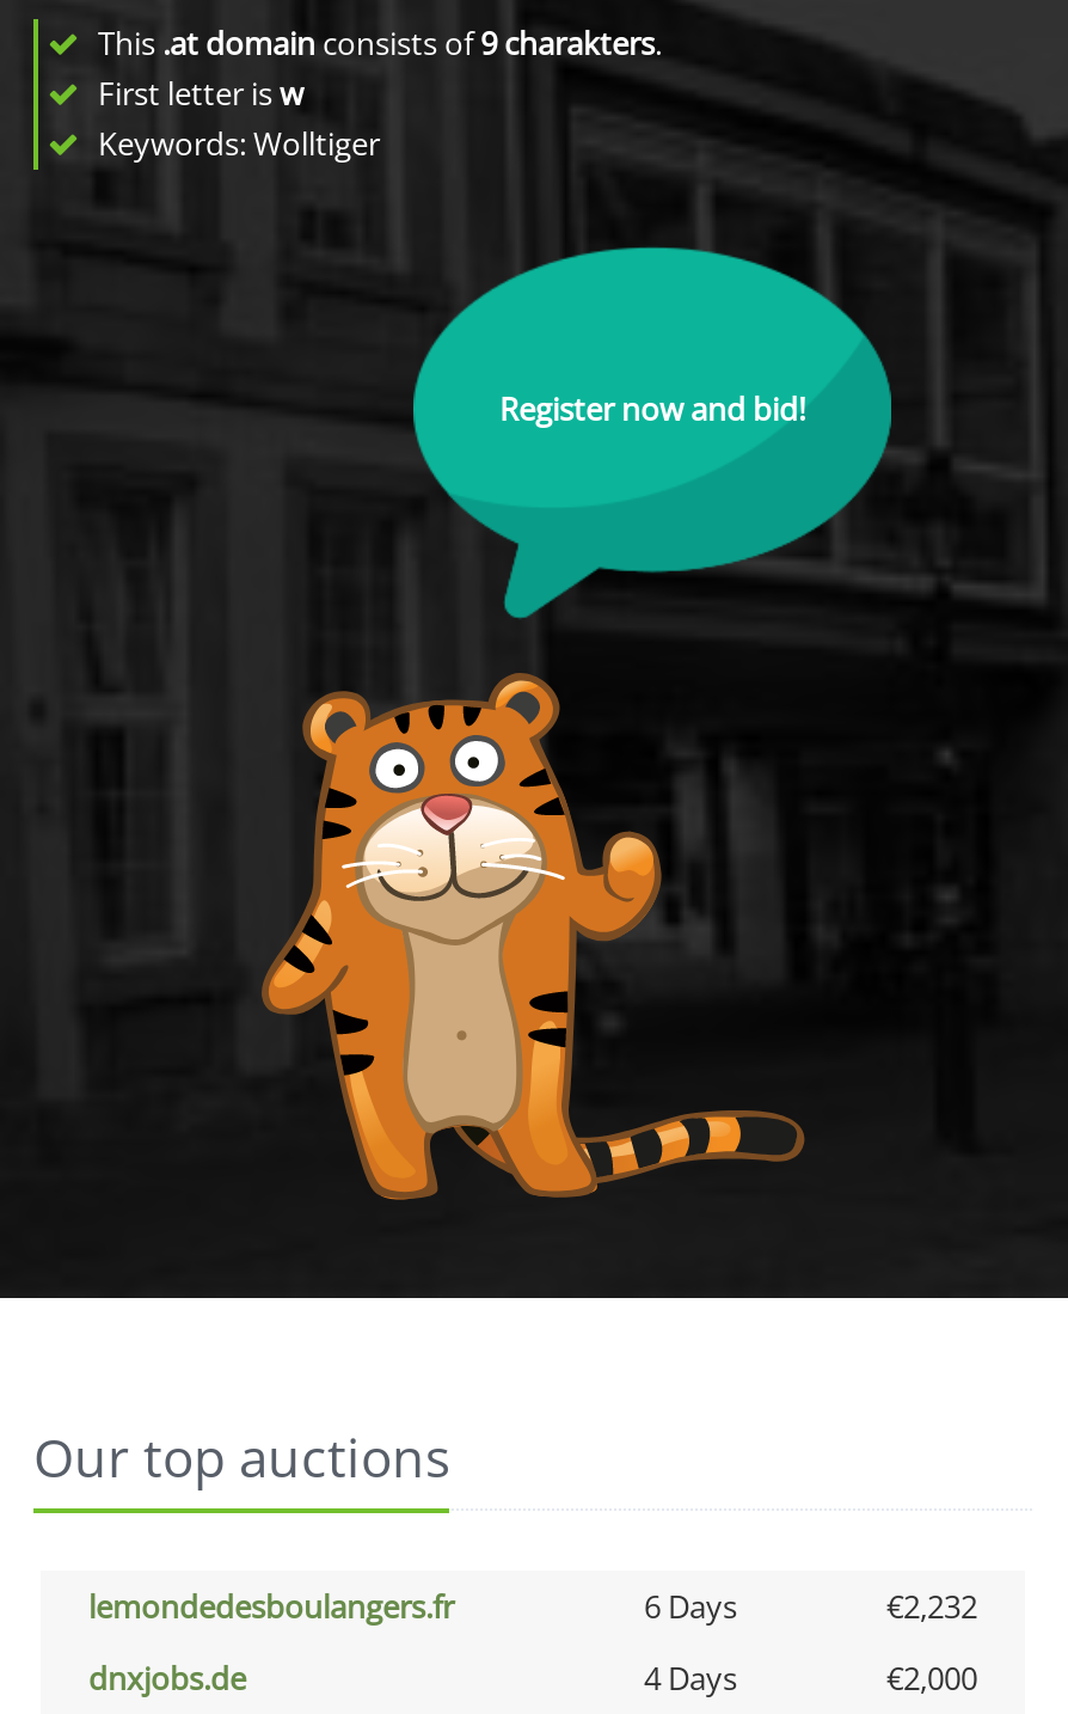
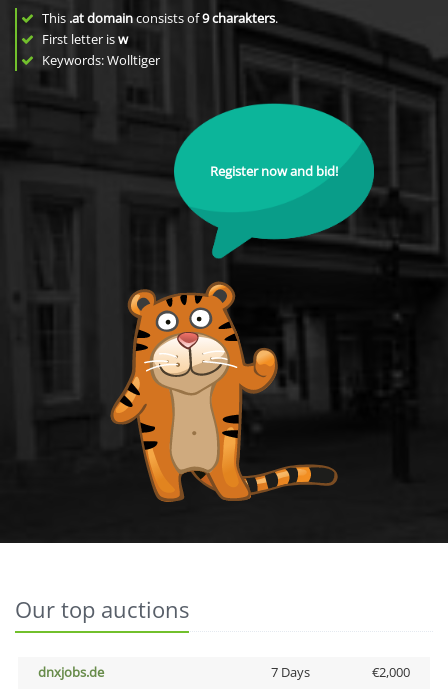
[88,1585,977,1628] lemondedesboulangers.fr | 6 Days | €2,232 -> none
[644,1657,737,1700] 4 Days -> [270,663,309,681] 7 Days

